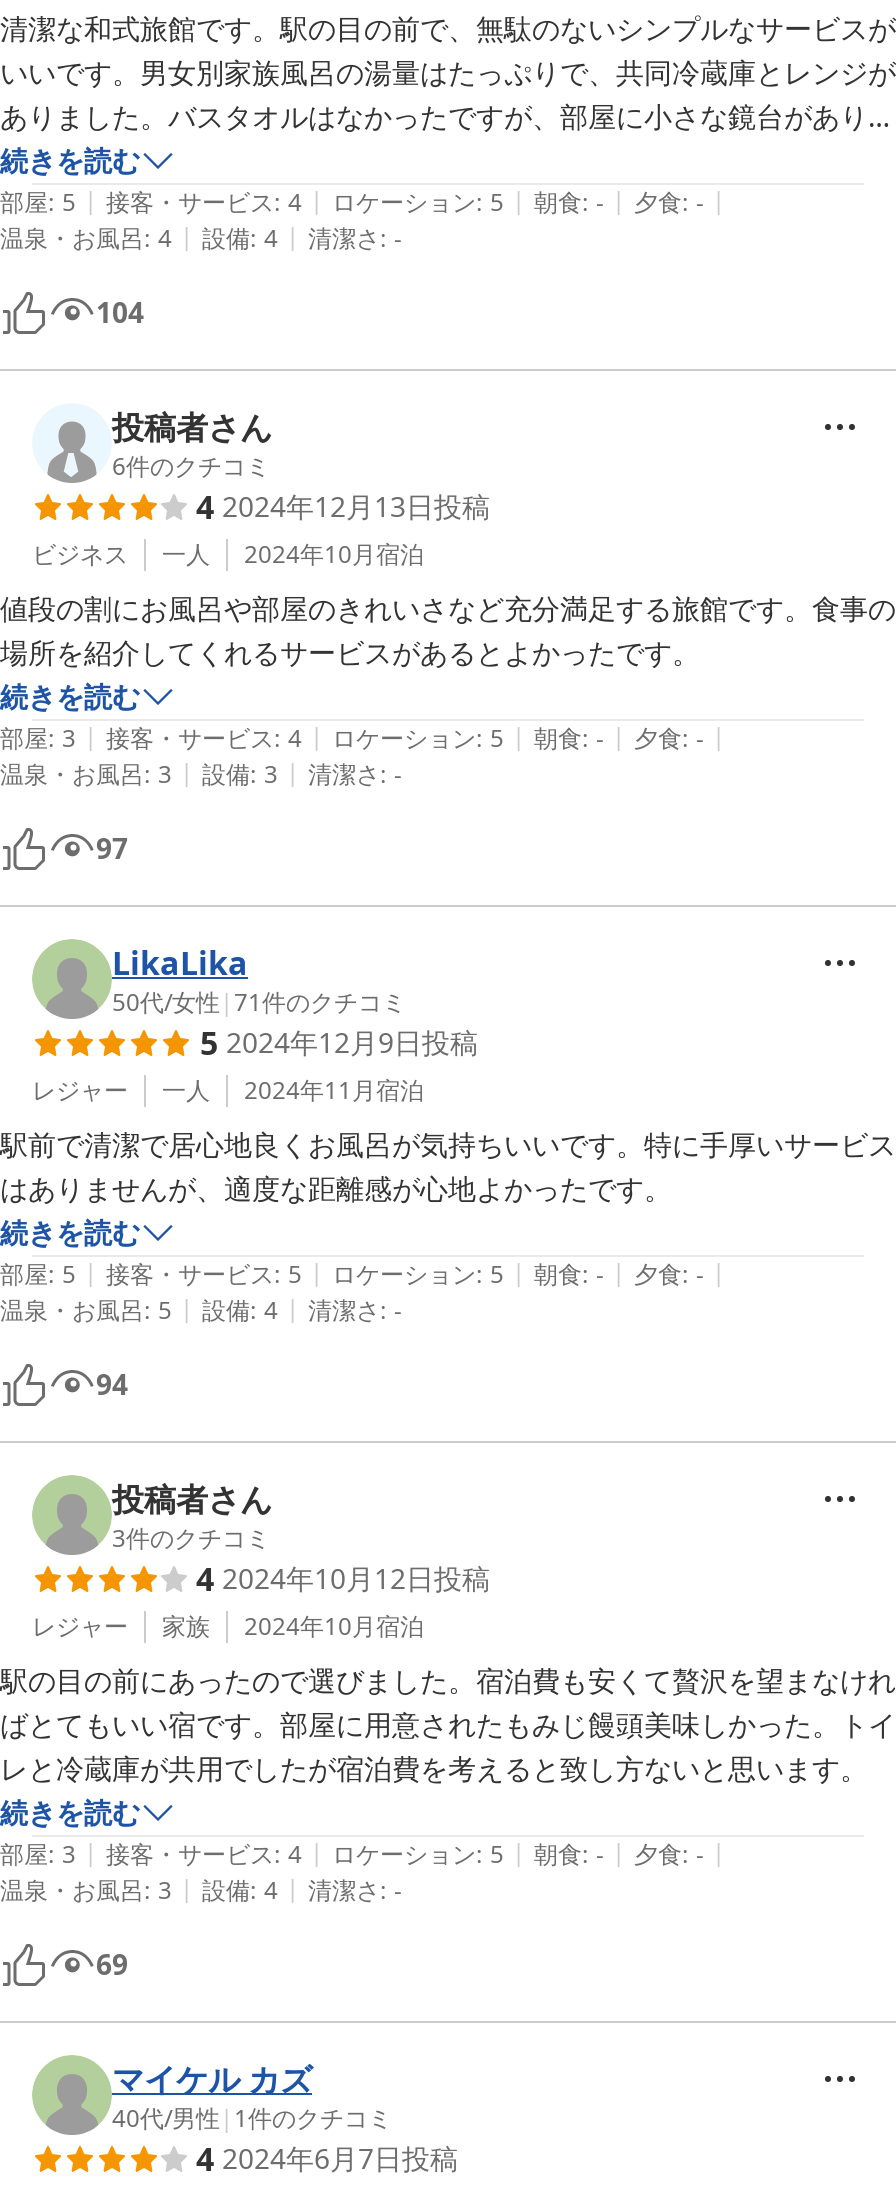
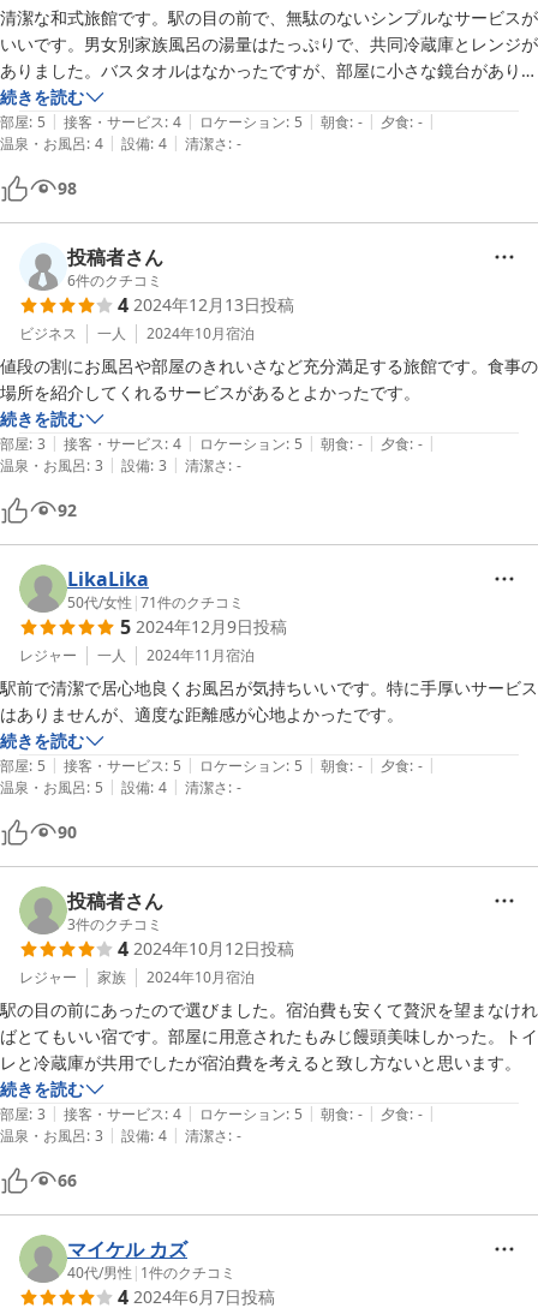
[96,293,144,331] 104 -> [58,177,77,199] 98
[96,829,128,867] 97 -> [58,498,77,521] 92
[96,1365,128,1403] 94 -> [58,820,77,843] 90
[96,1945,128,1983] 69 -> [58,1169,77,1191] 66

